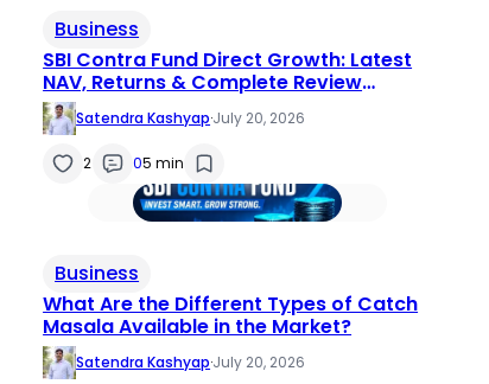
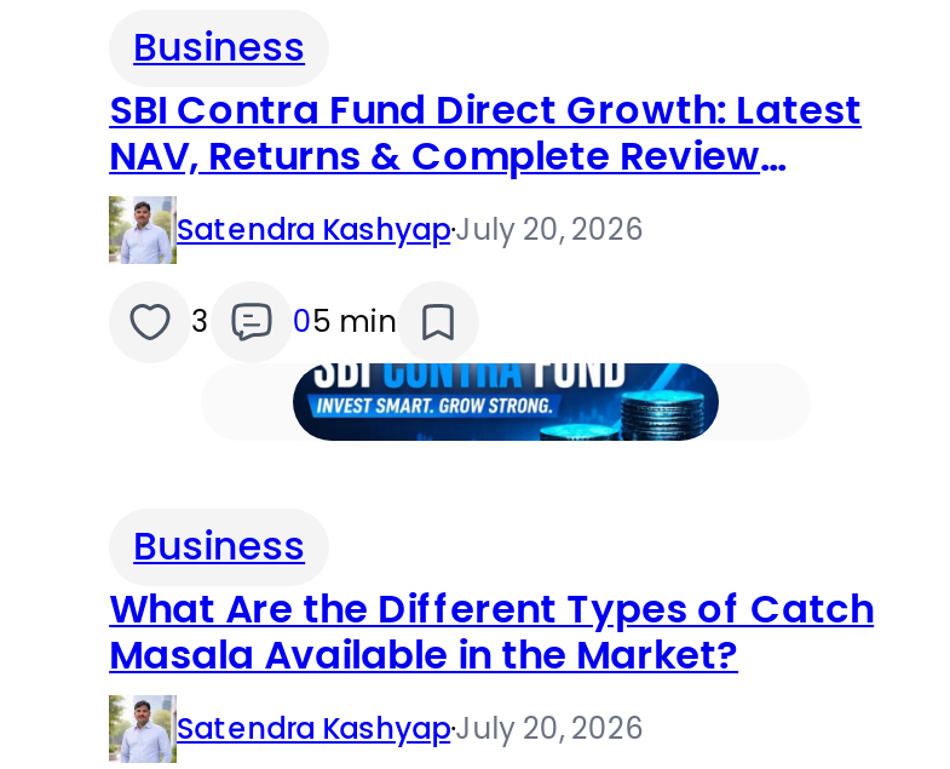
[83,153,92,173] 2 -> [191,301,208,342] 3

